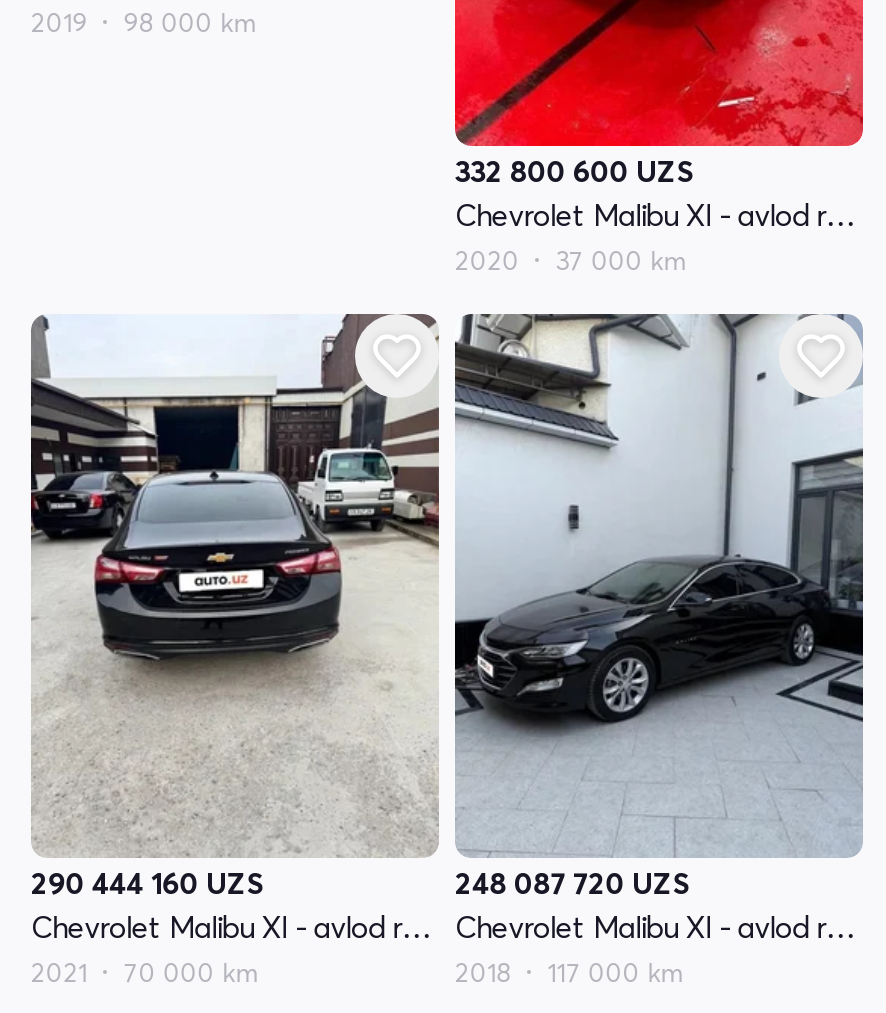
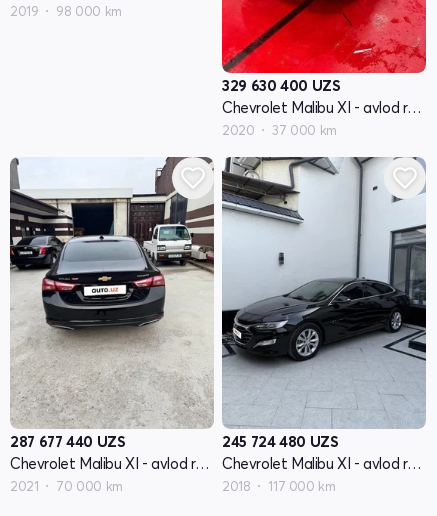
[455,152,694,190] 332 800 600 UZS -> [222,76,340,95] 329 630 400 UZS
[31,864,264,902] 290 444 160 UZS -> [10,432,125,451] 287 677 440 UZS
[455,864,690,902] 248 087 720 UZS -> [222,432,338,451] 245 724 480 UZS

